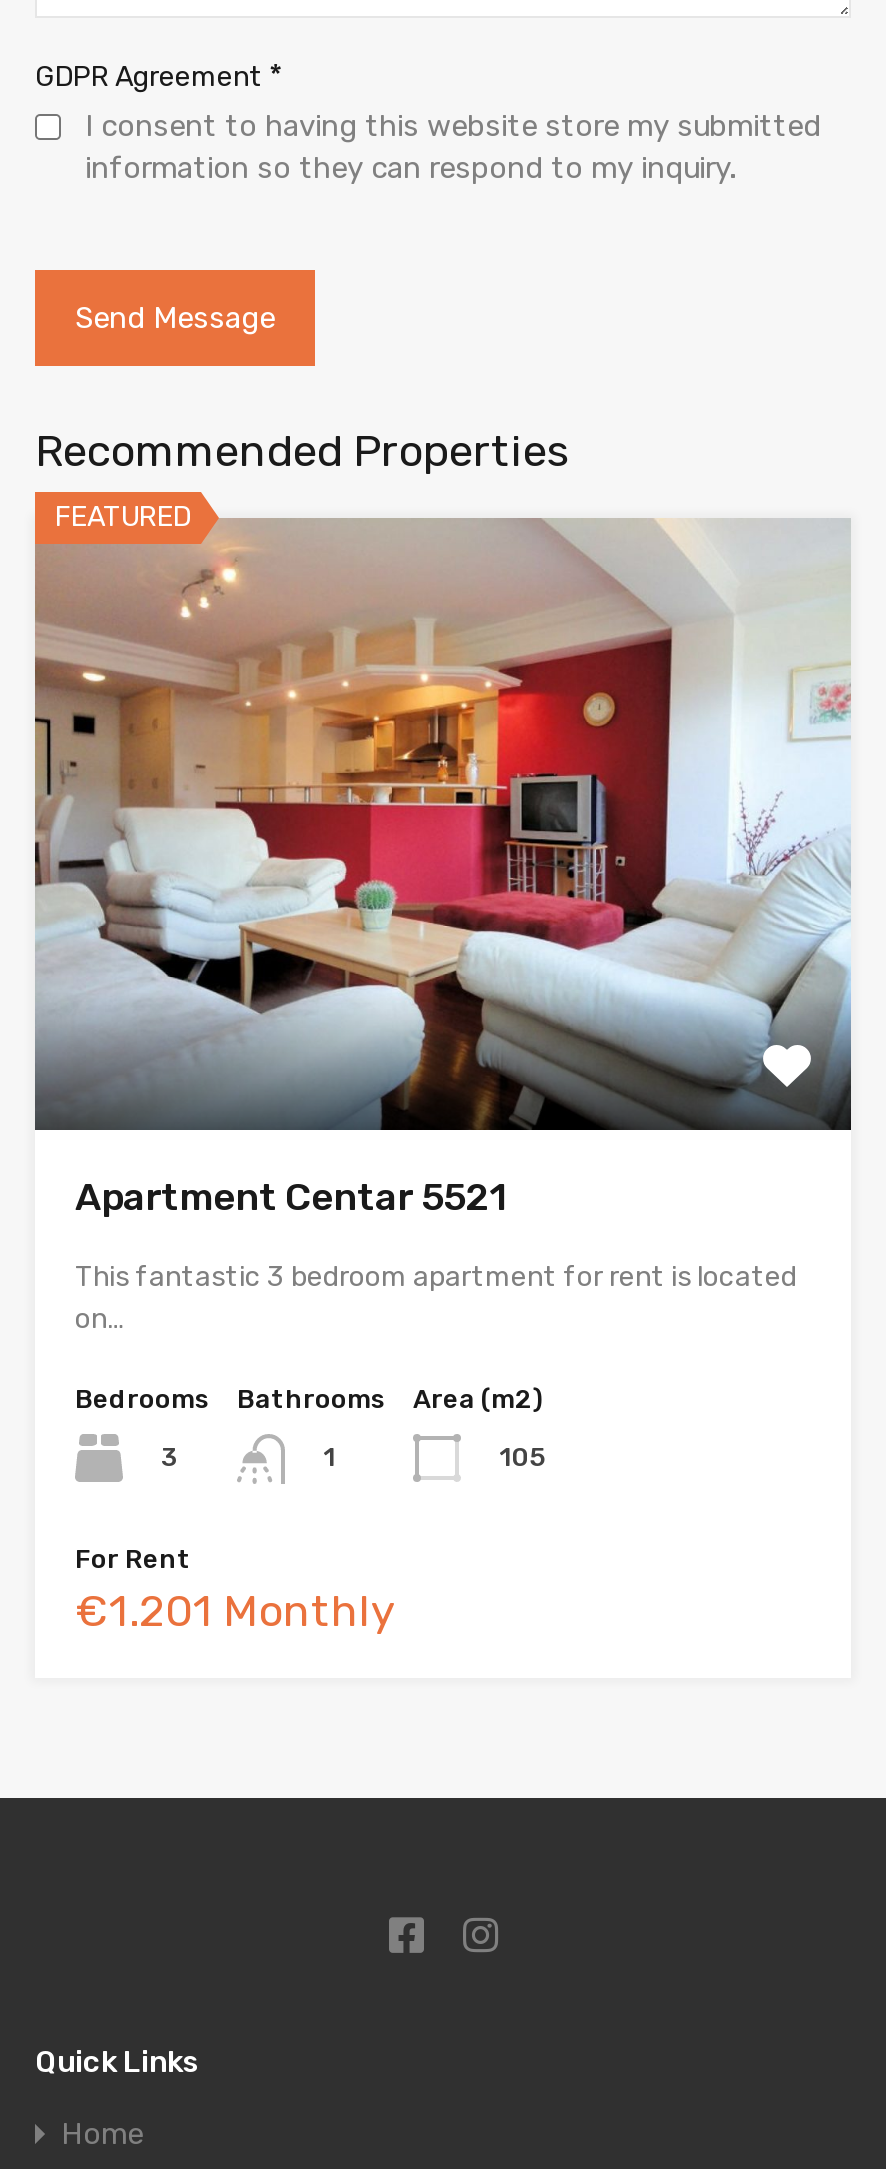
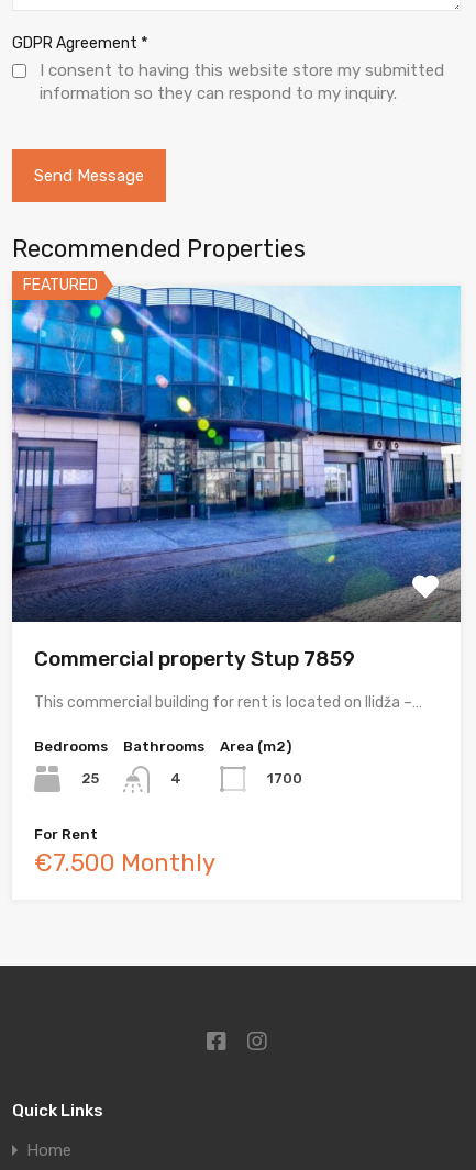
[33,516,851,1220] [image] | Apartment Centar 5521 -> [11,286,462,671] [image] | Commercial property Stup 7859
[75,1260,797,1336] This fantastic 3 bedroom apartment for rent is located | on… -> [34,693,422,712] This commercial building for rent is located on Ilidža –…
[161,1442,177,1472] 3 -> [81,770,99,787] 25
[323,1442,335,1472] 1 -> [170,770,181,787] 4
[499,1442,543,1472] 105 -> [267,770,302,787] 1700
[75,1583,395,1637] €1.201 Monthly -> [34,848,215,877] €7.500 Monthly

